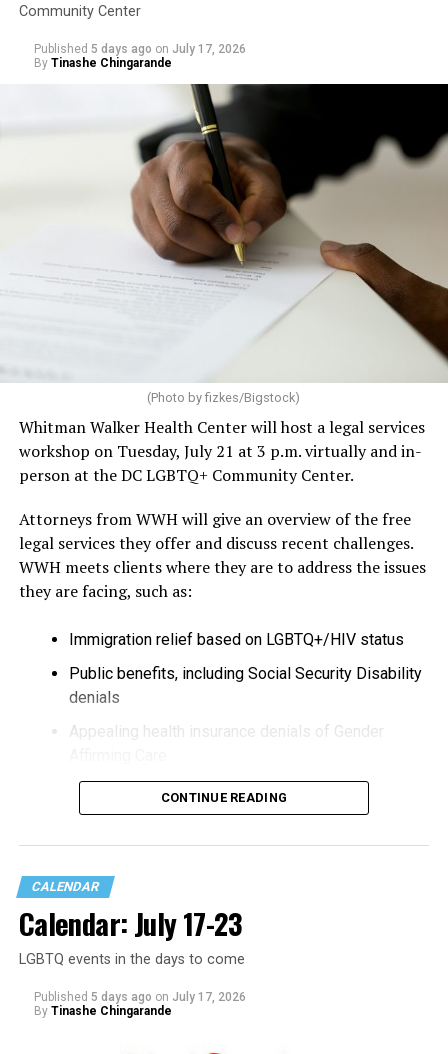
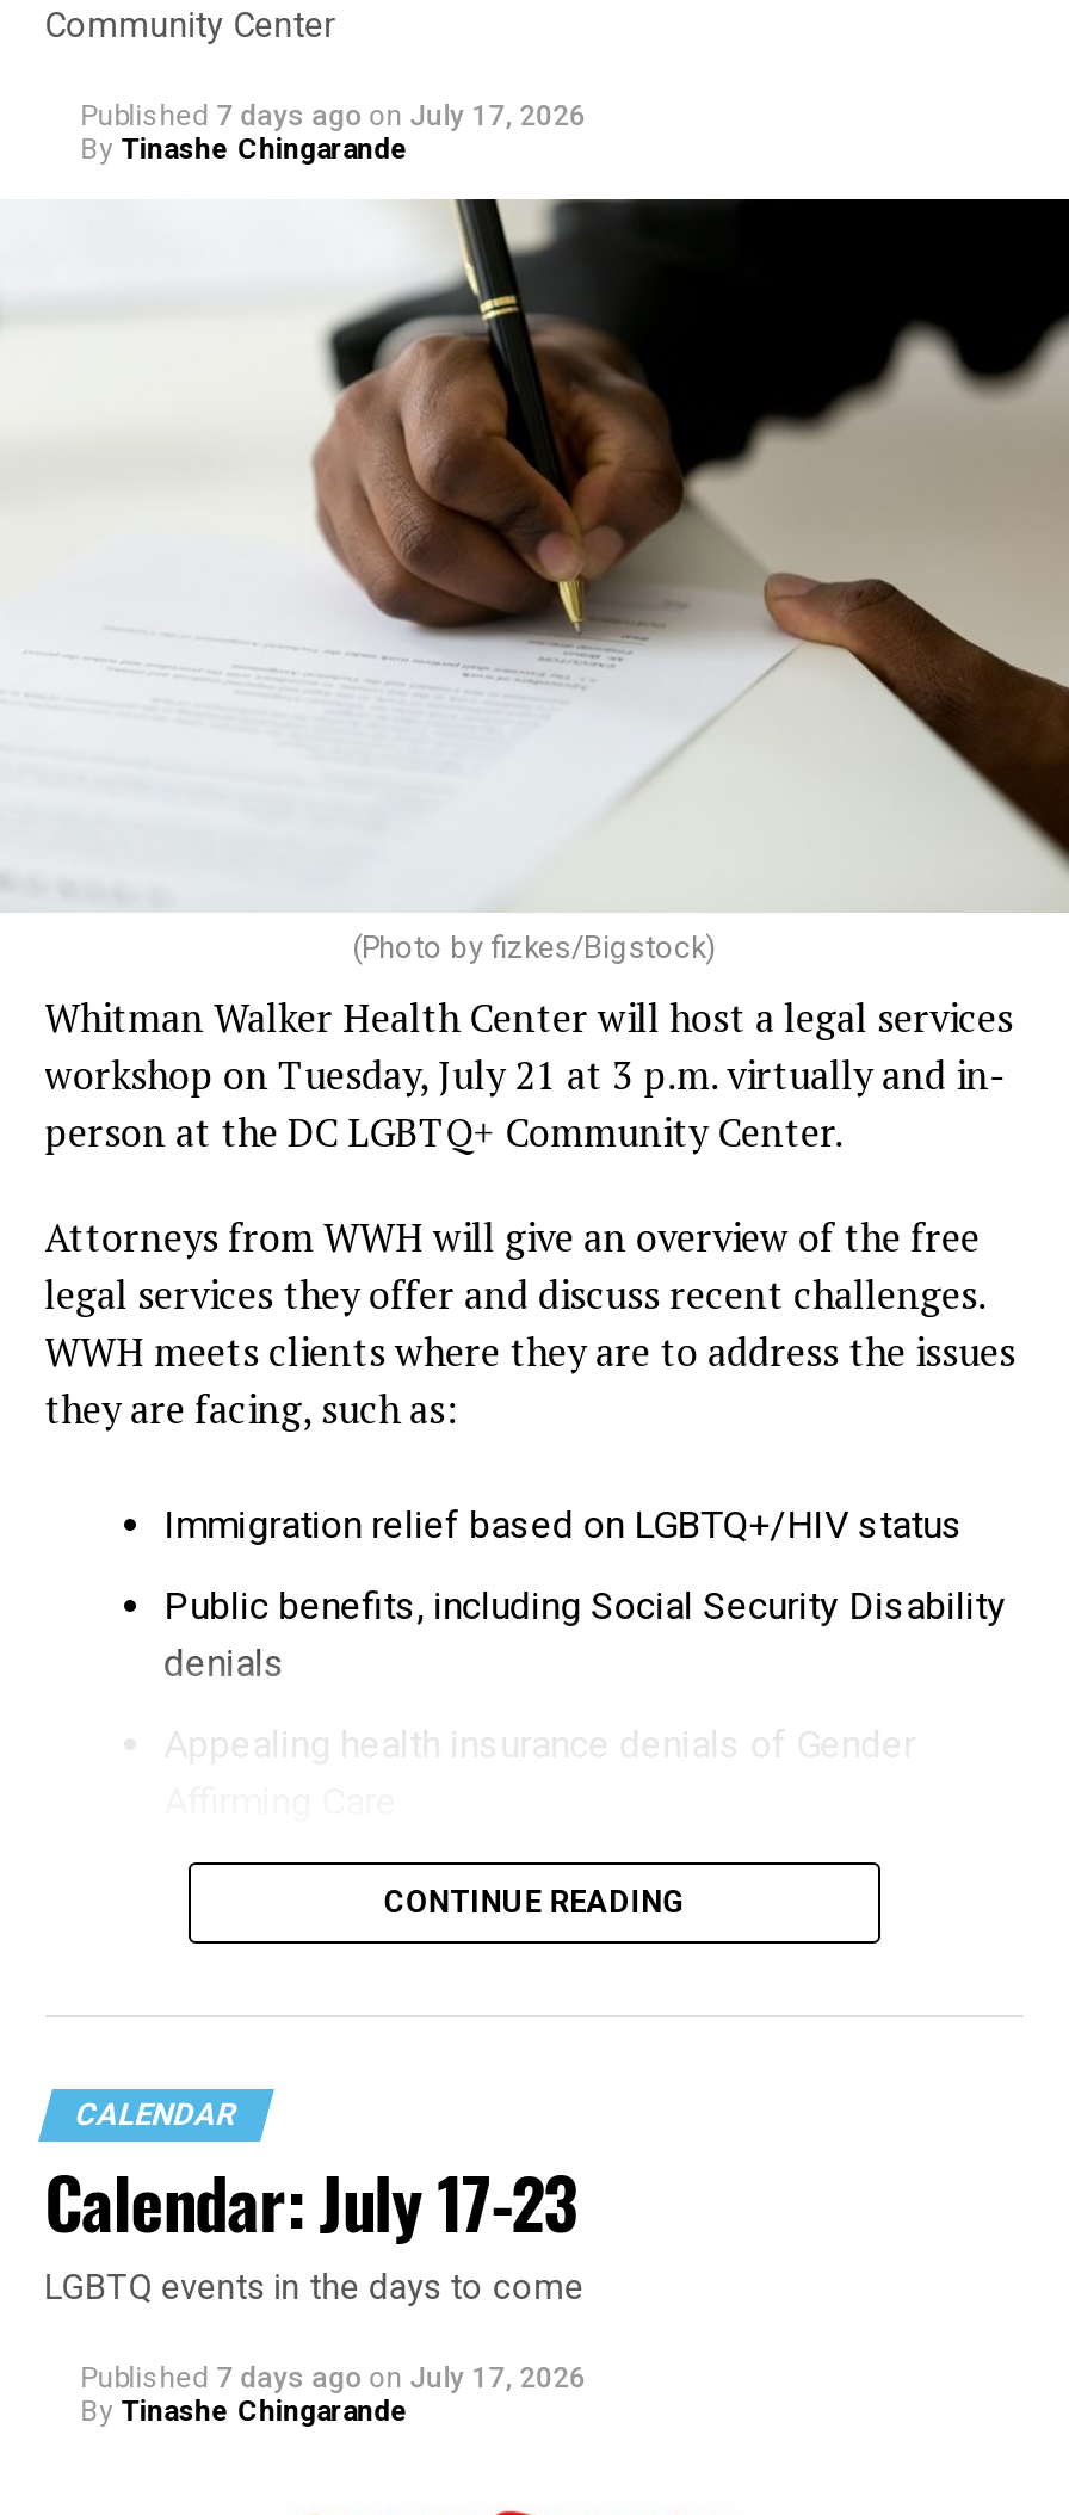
[34,42,246,56] Published 5 days ago on July 17, 2026 -> [80,101,586,134] Published 7 days ago on July 17, 2026
[34,990,246,1004] Published 5 days ago on July 17, 2026 -> [80,2362,586,2395] Published 7 days ago on July 17, 2026

